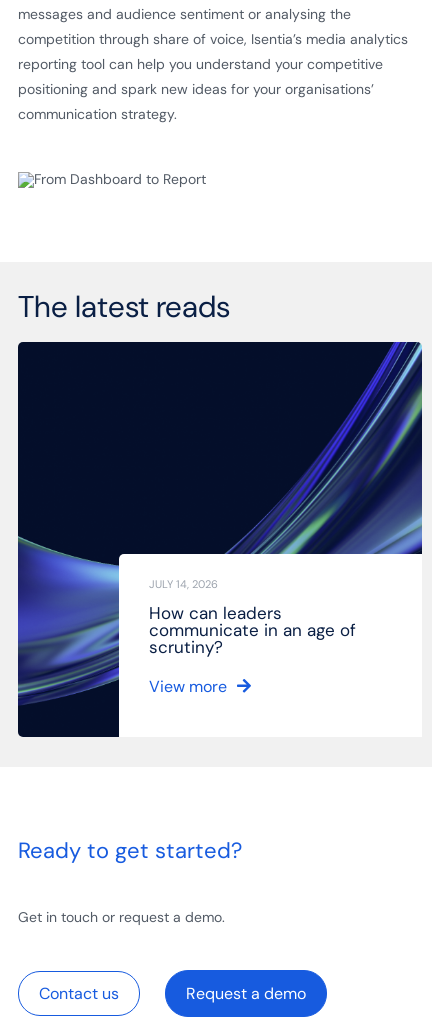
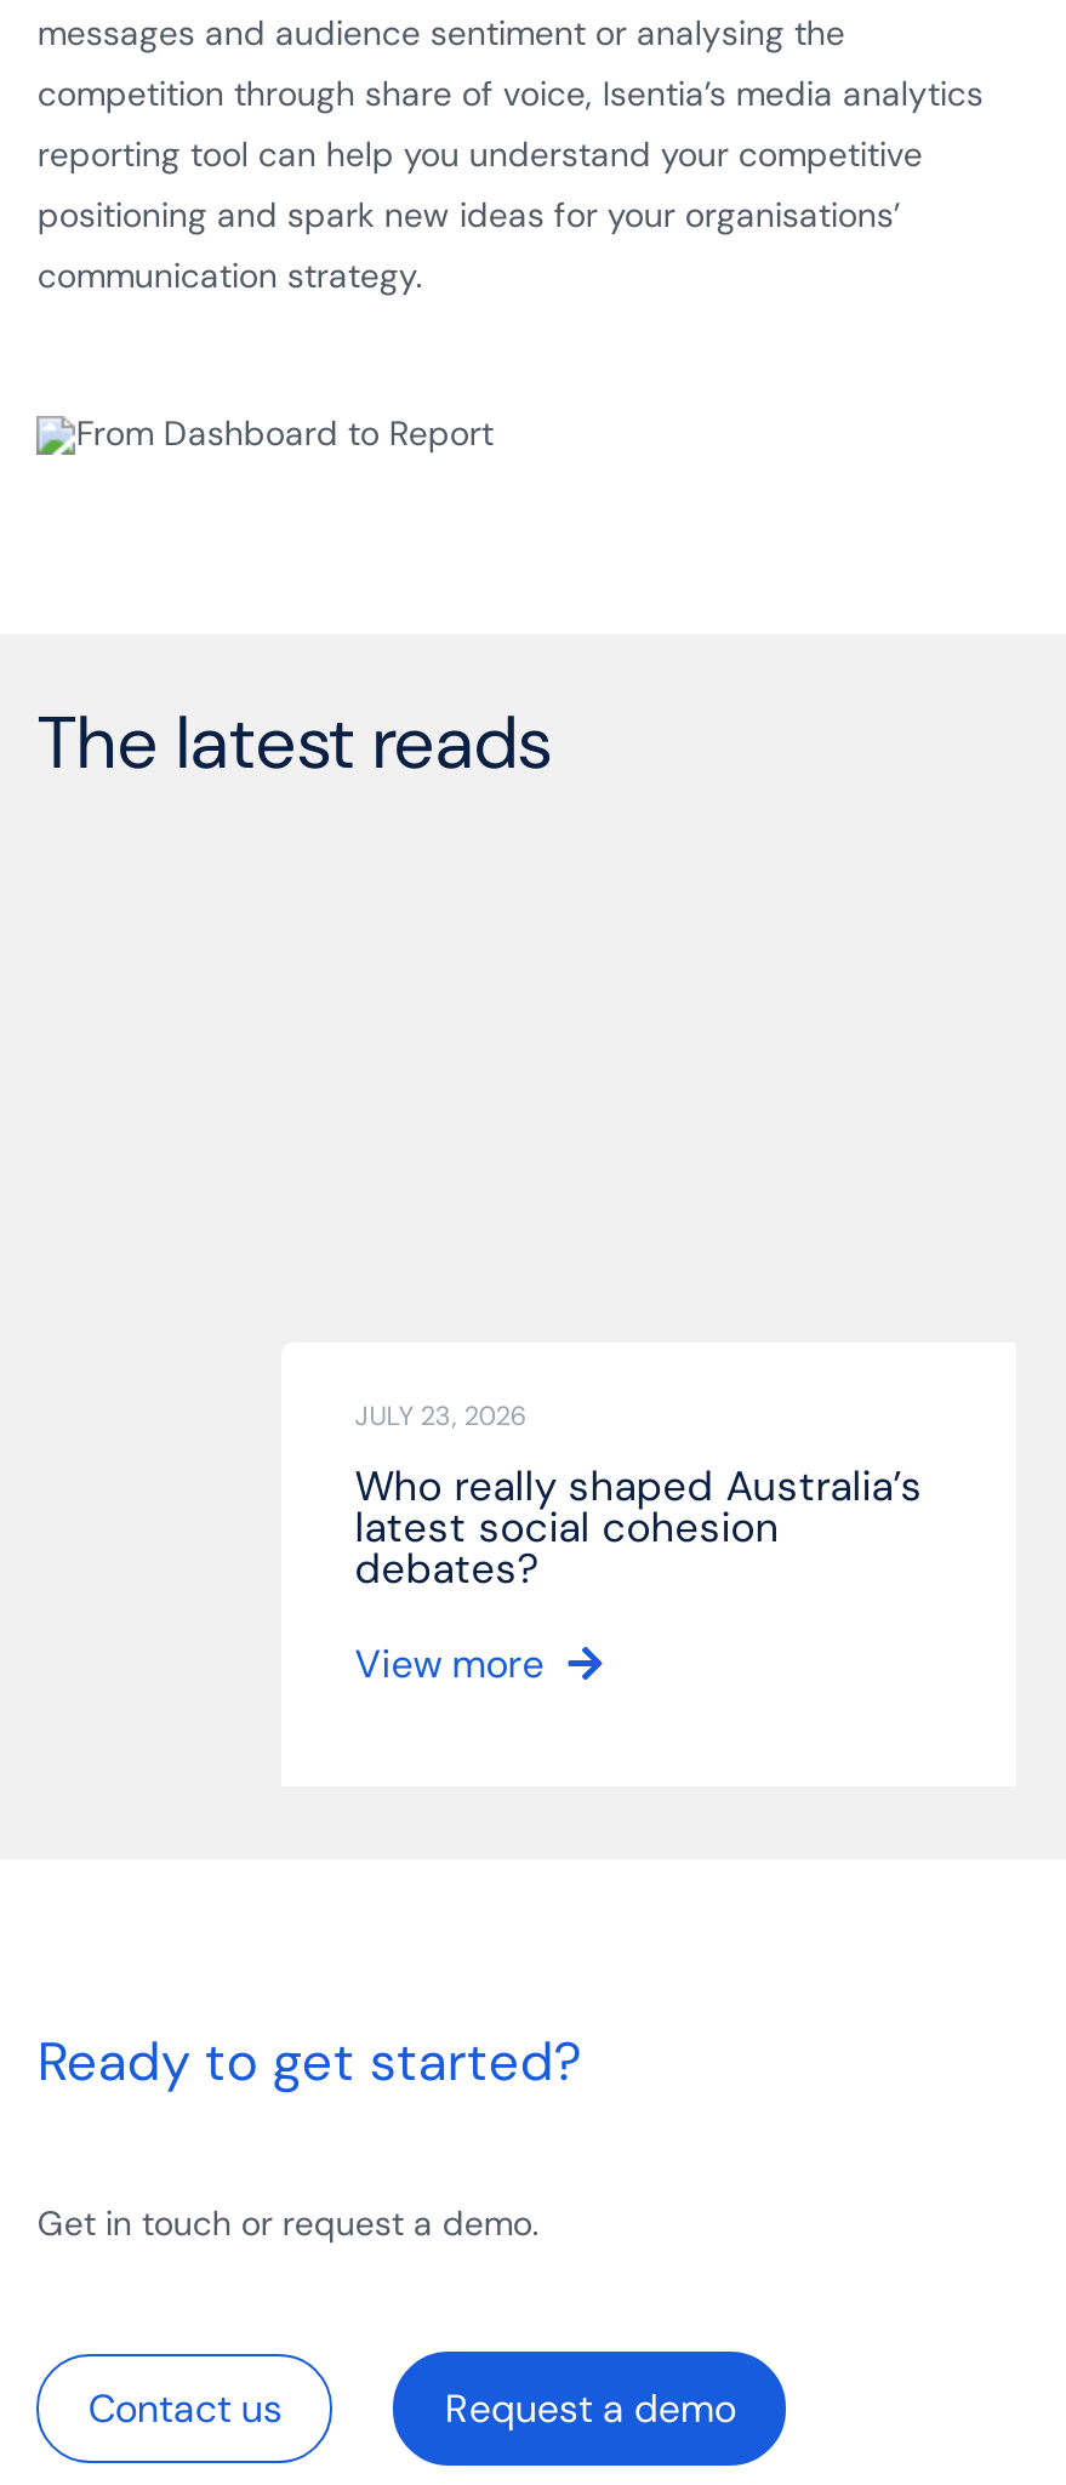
[17,341,423,738] [image] -> none
[149,577,218,591] JULY 14, 2026 -> [355,1398,527,1432] JULY 23, 2026
[149,602,356,658] How can leaders | communicate in an age of | scrutiny? -> [355,1458,922,1594] Who really shaped Australia’s | latest social cohesion | debates?

